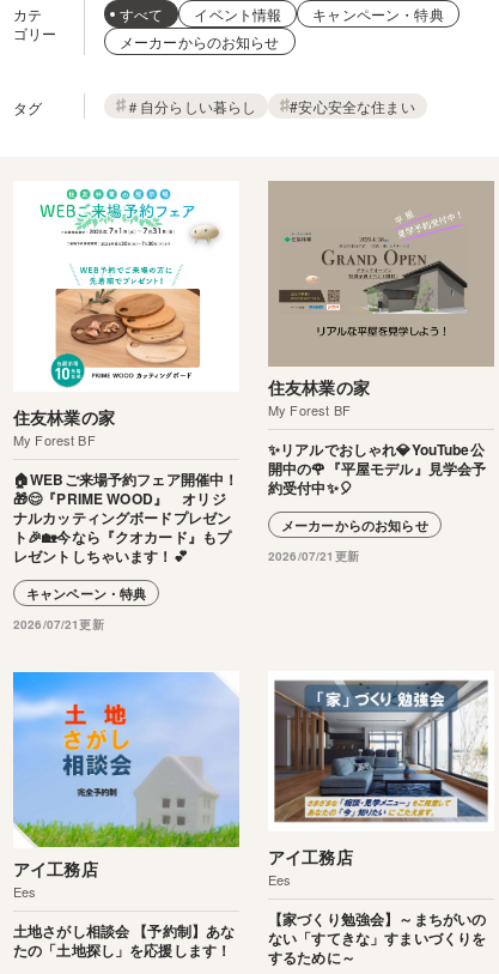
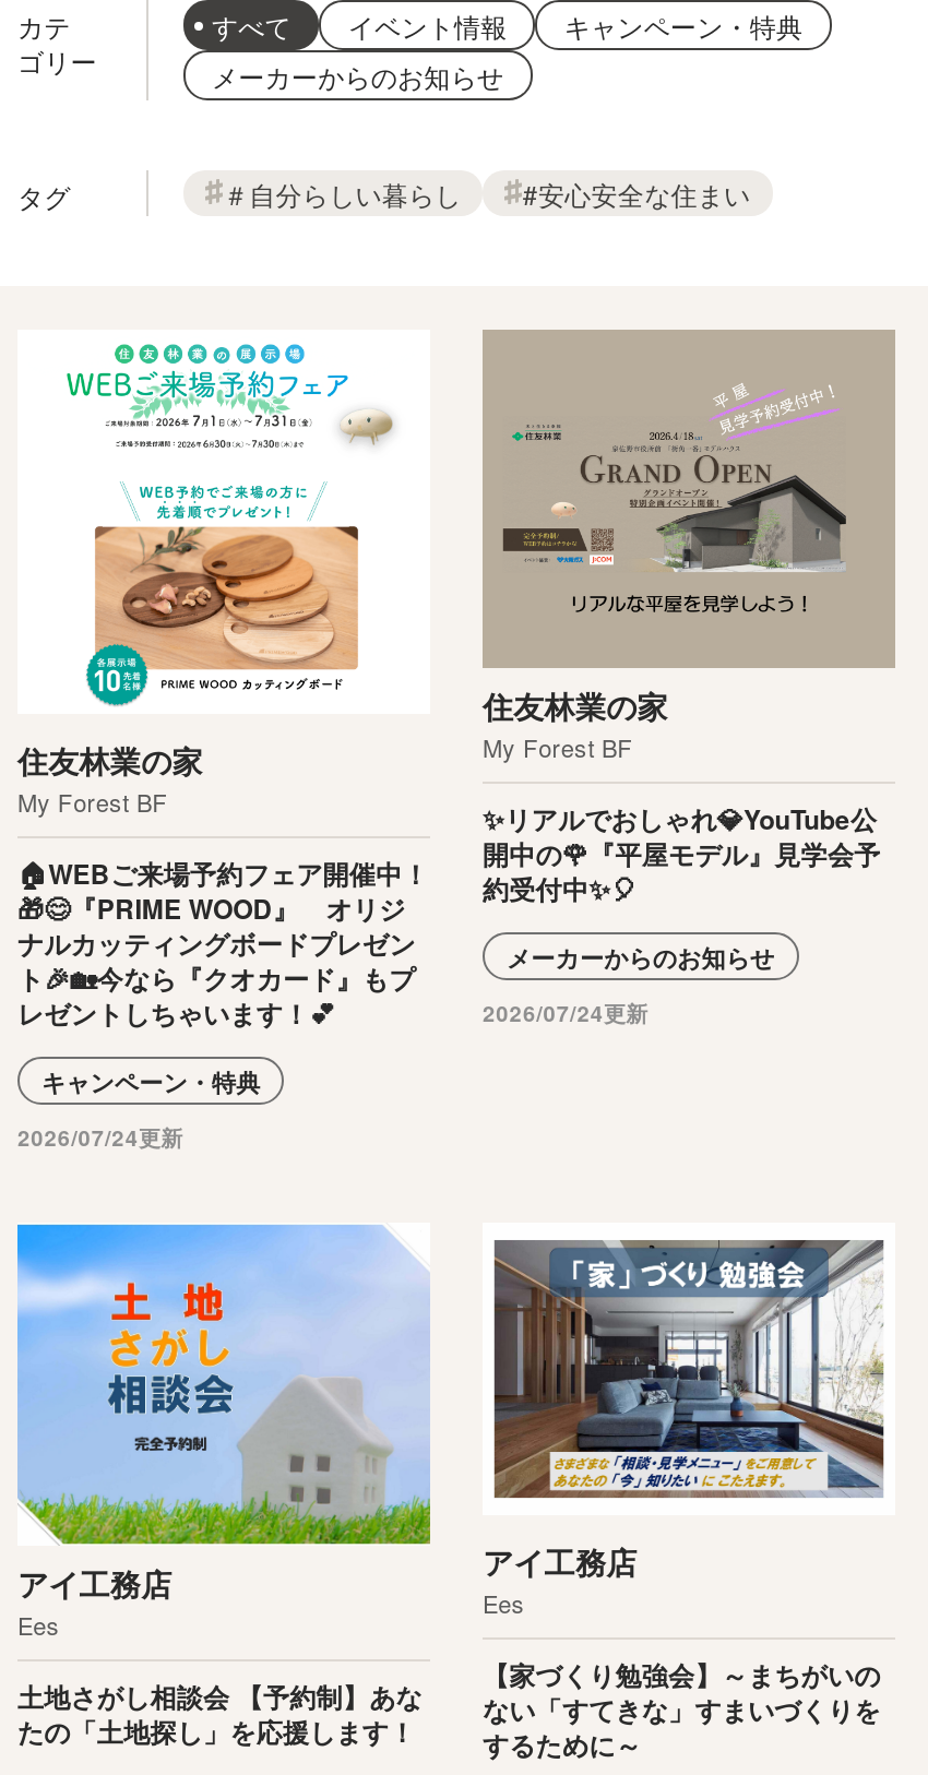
[268,548,359,565] 2026/07/21更新 -> [483,998,648,1029] 2026/07/24更新
[13,616,104,633] 2026/07/21更新 -> [17,1123,183,1153] 2026/07/24更新

